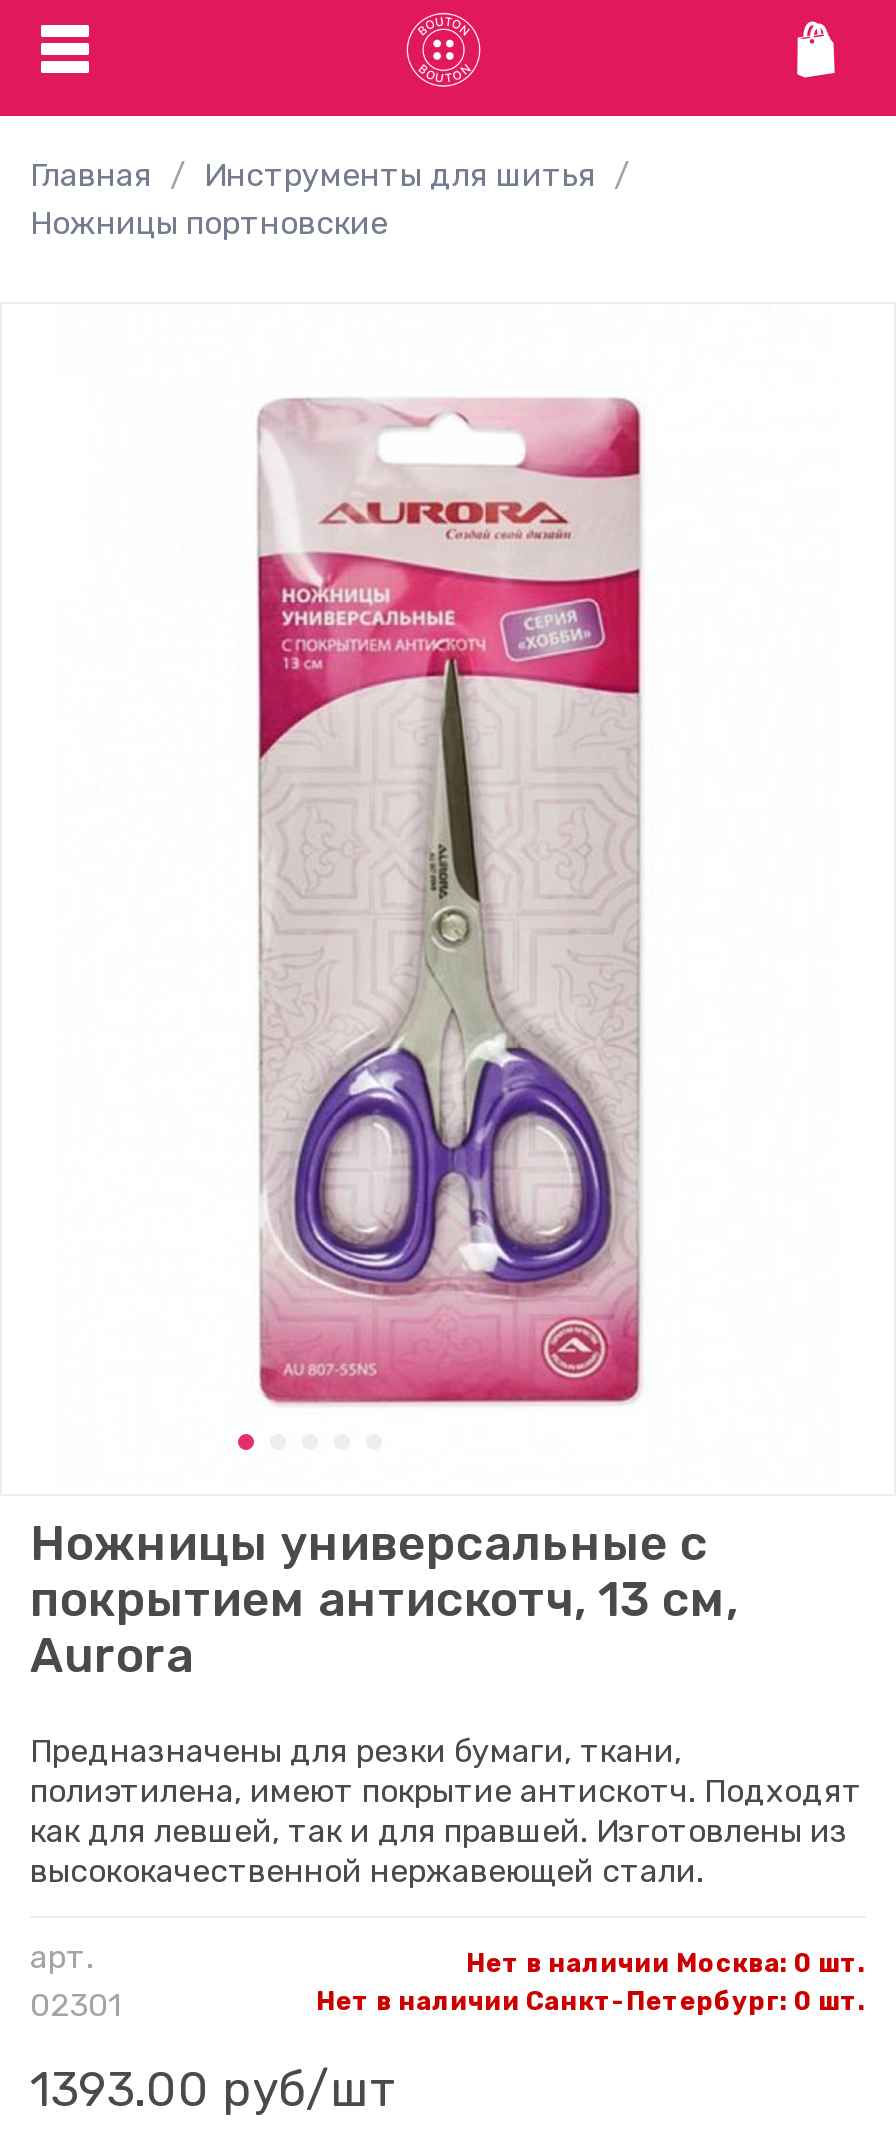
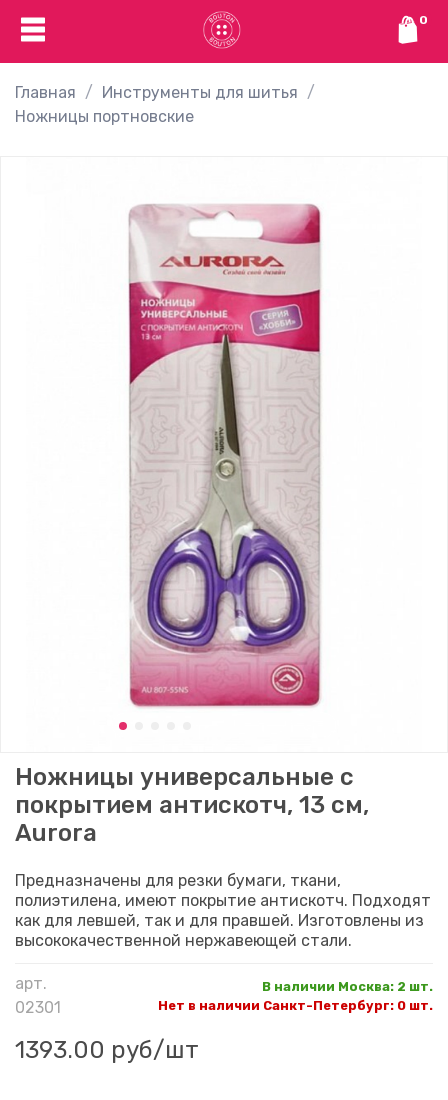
none -> [418,13,427,27] 0
[466,1948,866,1978] Нет в наличии Москва: 0 шт. -> [262,979,433,994] В наличии Москва: 2 шт.

